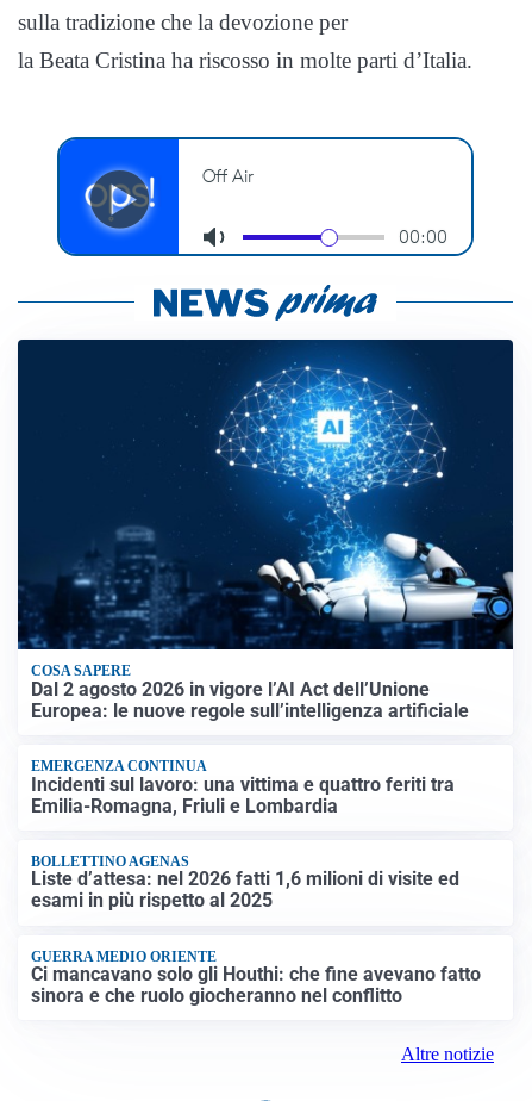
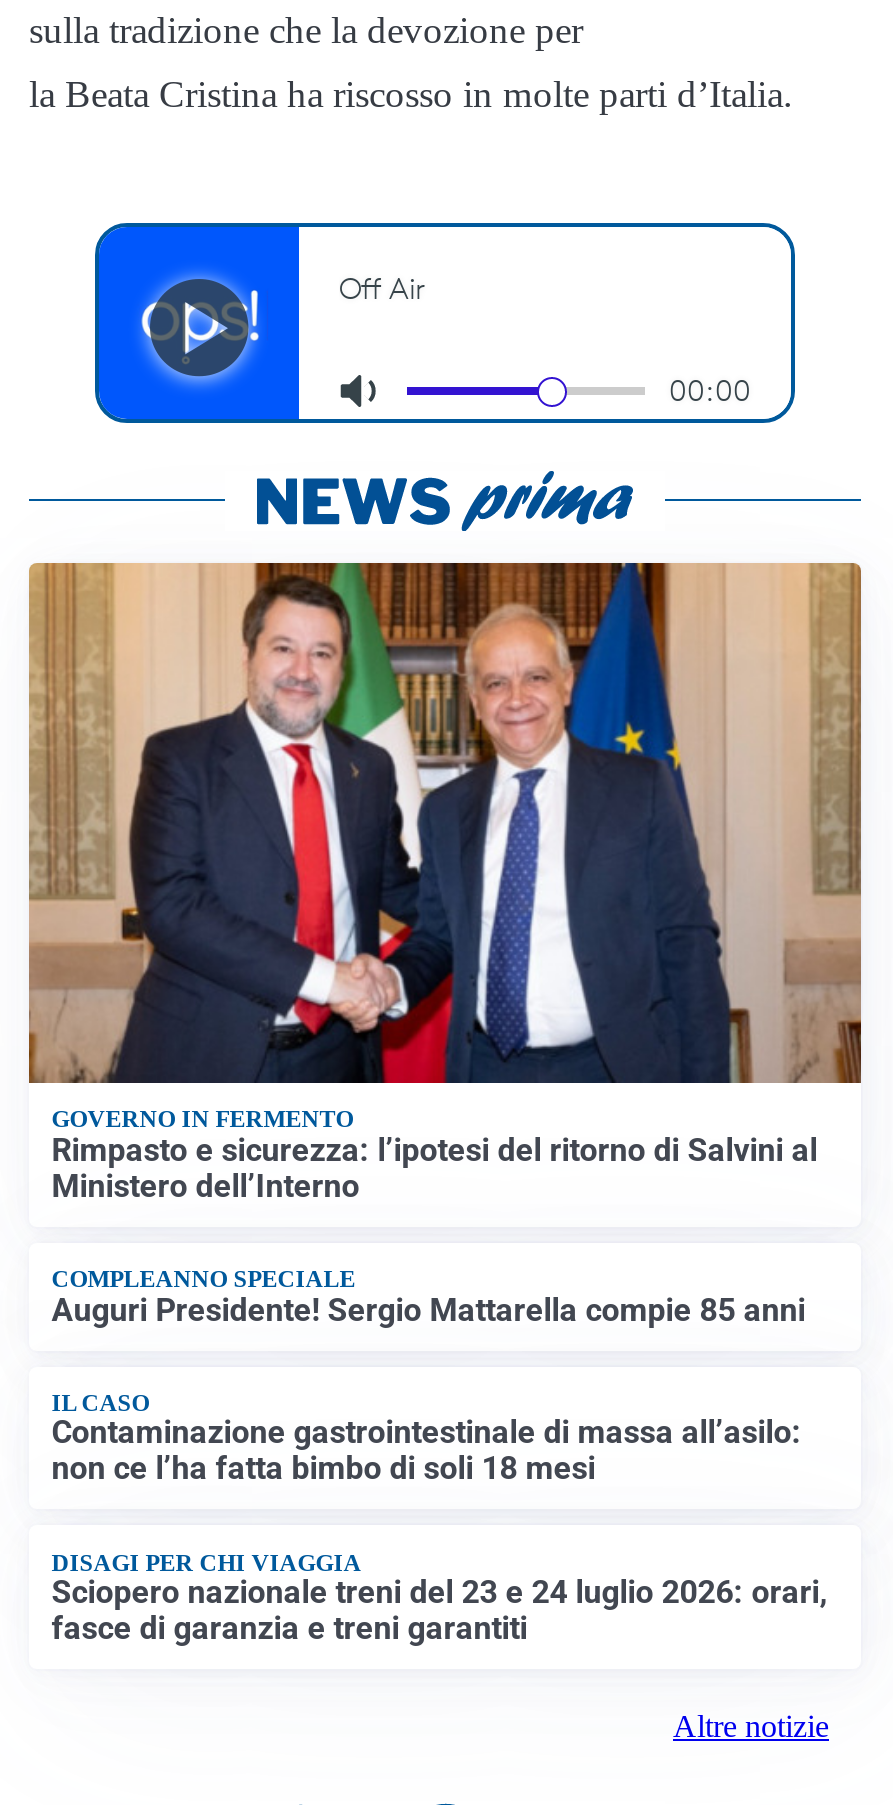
[17,338,514,722] [image] | COSA SAPERE | Dal 2 agosto 2026 in vigore l’AI Act dell’Unione | Europea: le nuove regole sull’intelligenza artificiale -> [27,561,863,1205] [image] | GOVERNO IN FERMENTO | Rimpasto e sicurezza: l’ipotesi del ritorno di Salvini al | Ministero dell’Interno
[31,758,455,817] EMERGENZA CONTINUA | Incidenti sul lavoro: una vittima e quattro feriti tra | Emilia-Romagna, Friuli e Lombardia -> [51,1265,805,1328] COMPLEANNO SPECIALE | Auguri Presidente! Sergio Mattarella compie 85 anni
[31,853,460,912] BOLLETTINO AGENAS | Liste d’attesa: nel 2026 fatti 1,6 milioni di visite ed | esami in più rispetto al 2025 -> [51,1389,801,1488] IL CASO | Contaminazione gastrointestinale di massa all’asilo: | non ce l’ha fatta bimbo di soli 18 mesi
[31,948,481,1007] GUERRA MEDIO ORIENTE | Ci mancavano solo gli Houthi: che fine avevano fatto | sinora e che ruolo giocheranno nel conflitto -> [51,1548,827,1647] DISAGI PER CHI VIAGGIA | Sciopero nazionale treni del 23 e 24 luglio 2026: orari, | fasce di garanzia e treni garantiti

